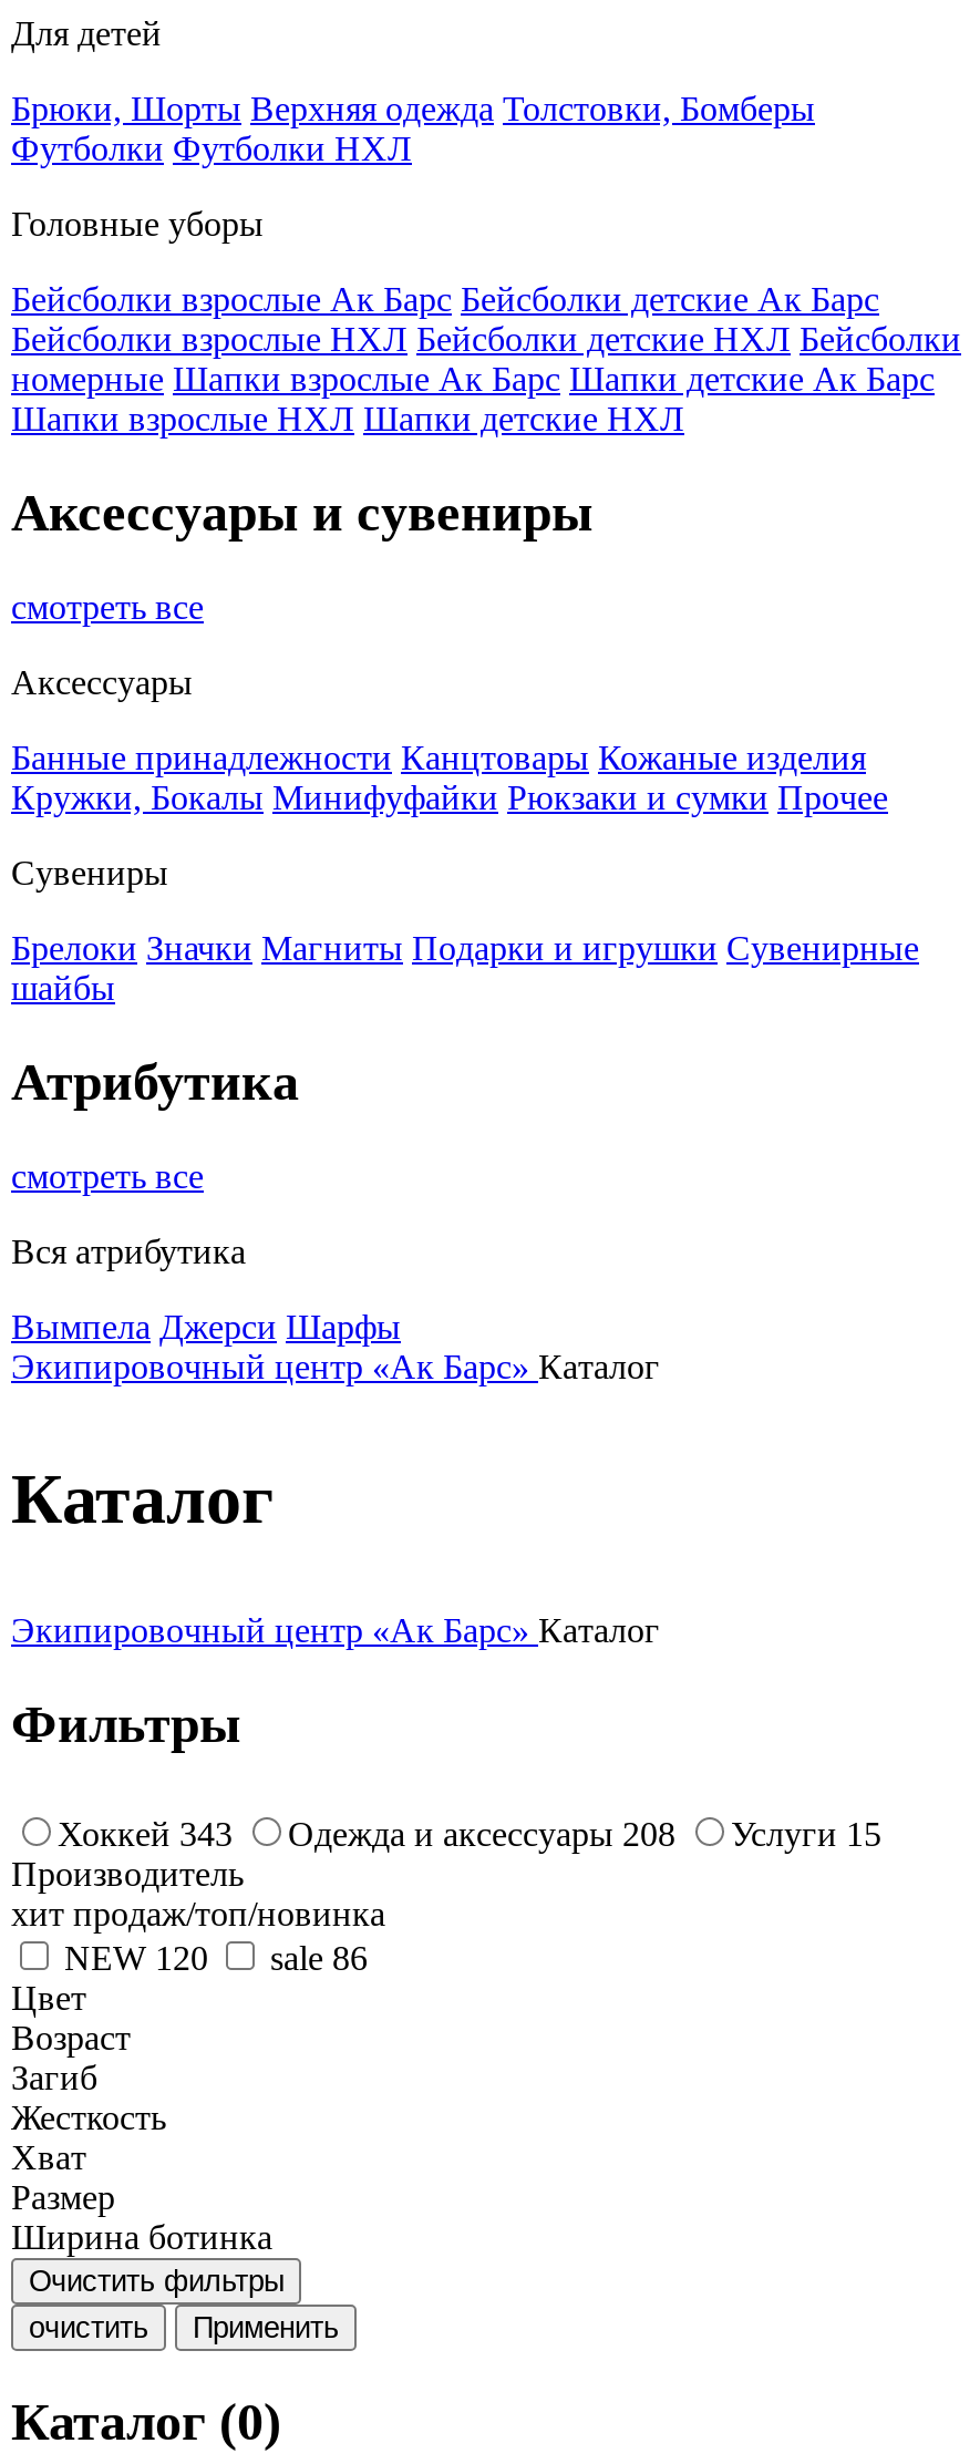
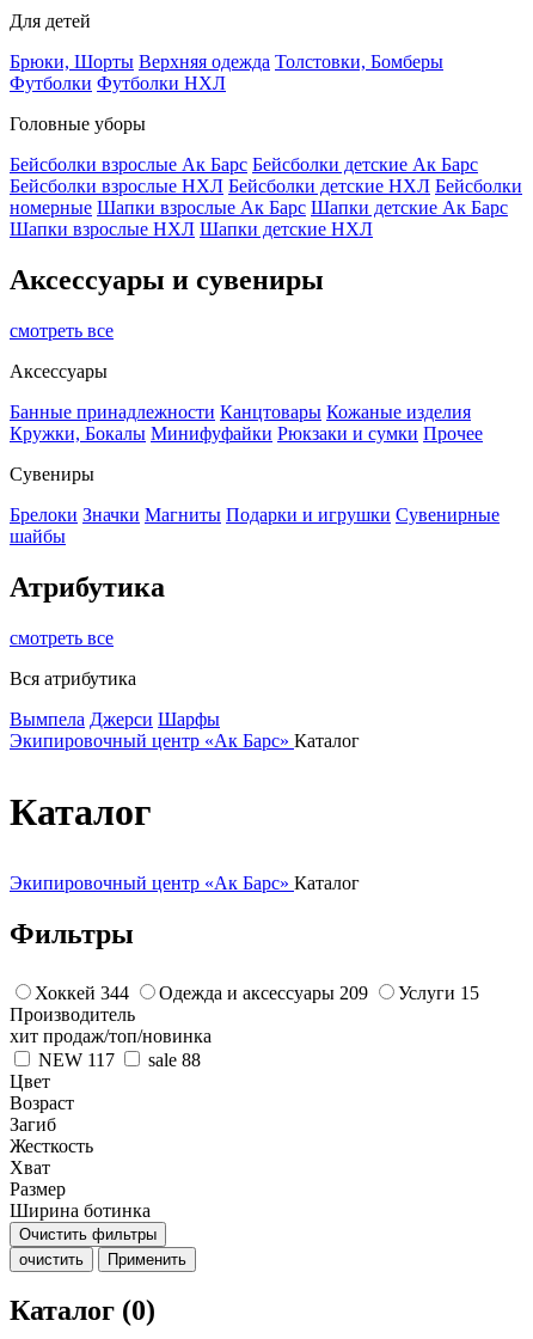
[58,1814,233,1852] Хоккей 343 -> [35,982,129,1002] Хоккей 344
[288,1814,675,1852] Одежда и аксессуары 208 -> [159,982,368,1002] Одежда и аксессуары 209
[64,1938,208,1976] NEW 120 -> [38,1049,115,1069] NEW 117
[270,1938,368,1976] sale 86 -> [148,1049,201,1069] sale 88

